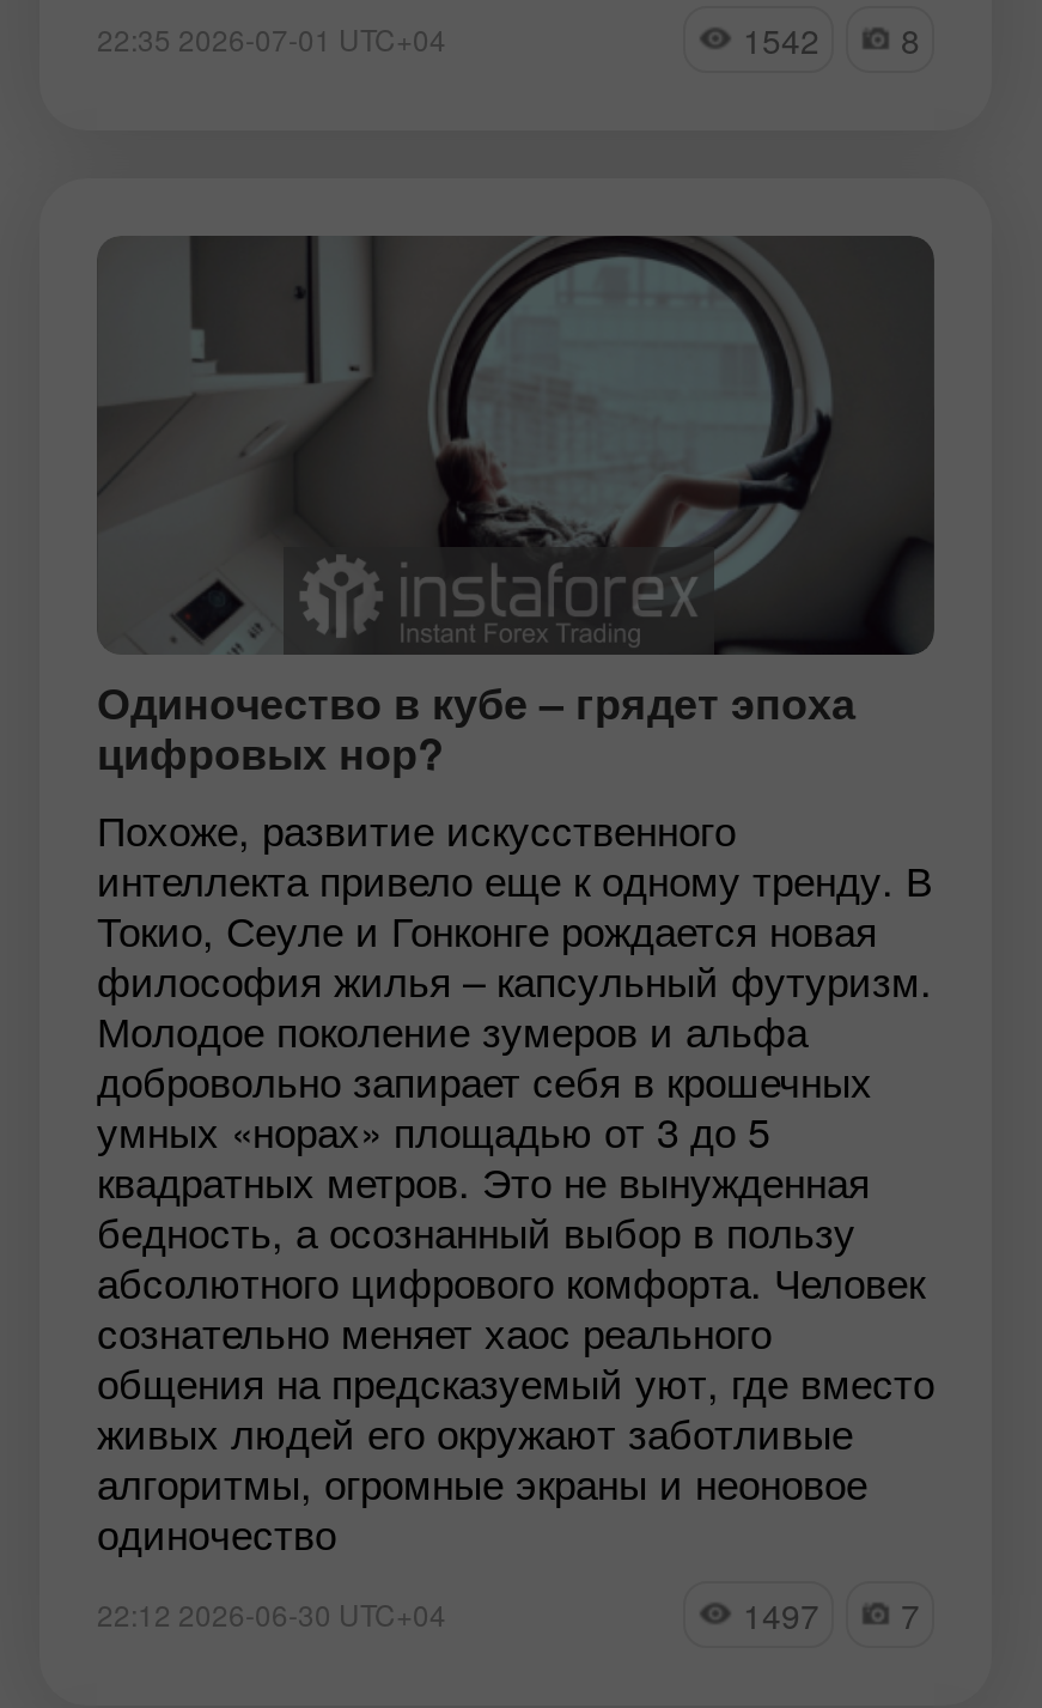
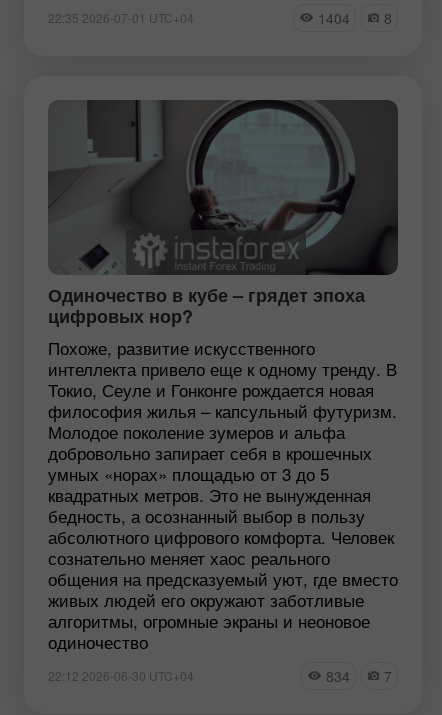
[743,16,920,63] 1542 8 -> [318,8,392,28] 1404 8
[743,1591,920,1639] 1497 7 -> [326,666,392,686] 834 7

